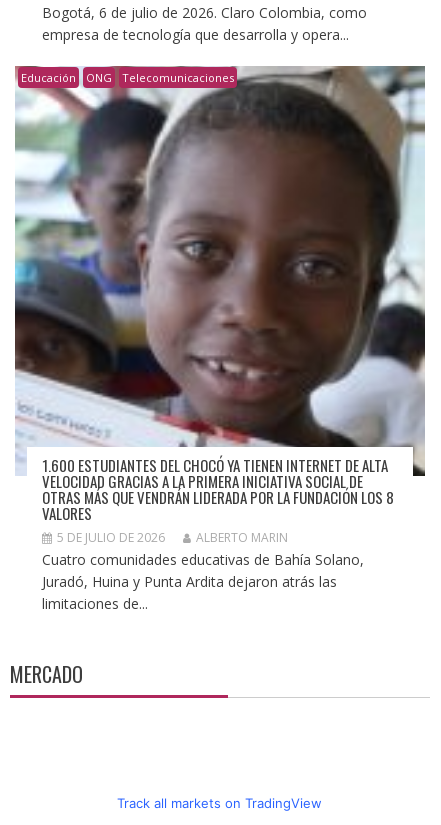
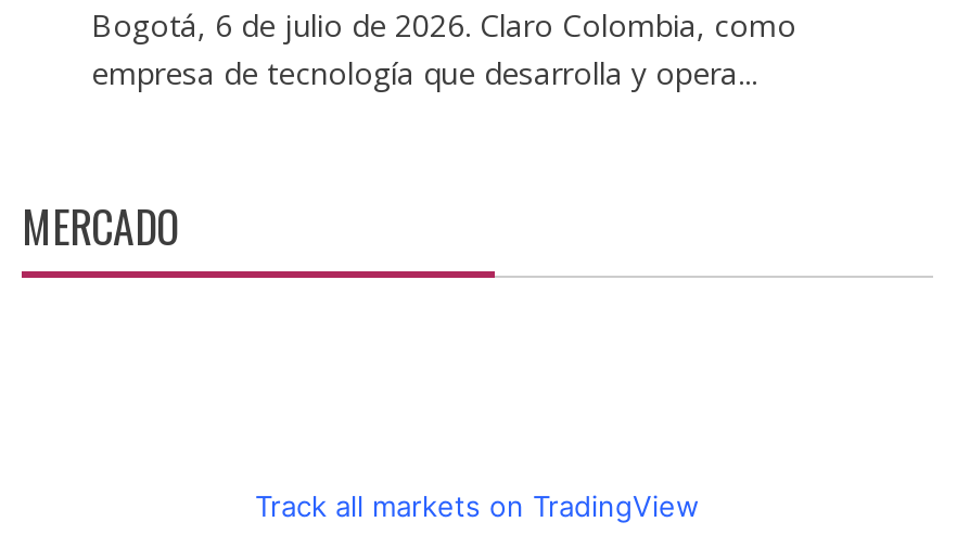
[14,65,426,477] [image] | Educación | ONG | Telecomunicaciones -> none
[42,454,394,613] 1.600 ESTUDIANTES DEL CHOCÓ YA TIENEN INTERNET DE ALTA | VELOCIDAD GRACIAS A LA PRIMERA INICIATIVA SOCIAL DE | OTRAS MÁS QUE VENDRÁN LIDERADA POR LA FUNDACIÓN LOS 8 | VALORES | 5 DE JULIO DE 2026 | ALBERTO MARIN | Cuatro comunidades educativas de Bahía Solano, | Juradó, Huina y Punta Ardita dejaron atrás las | limitaciones de... -> none

